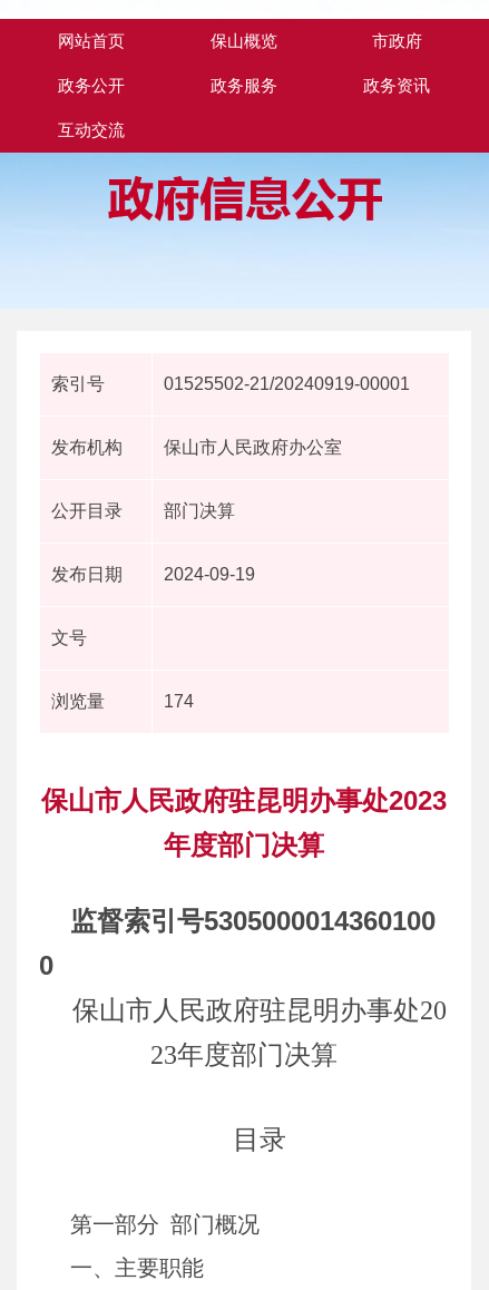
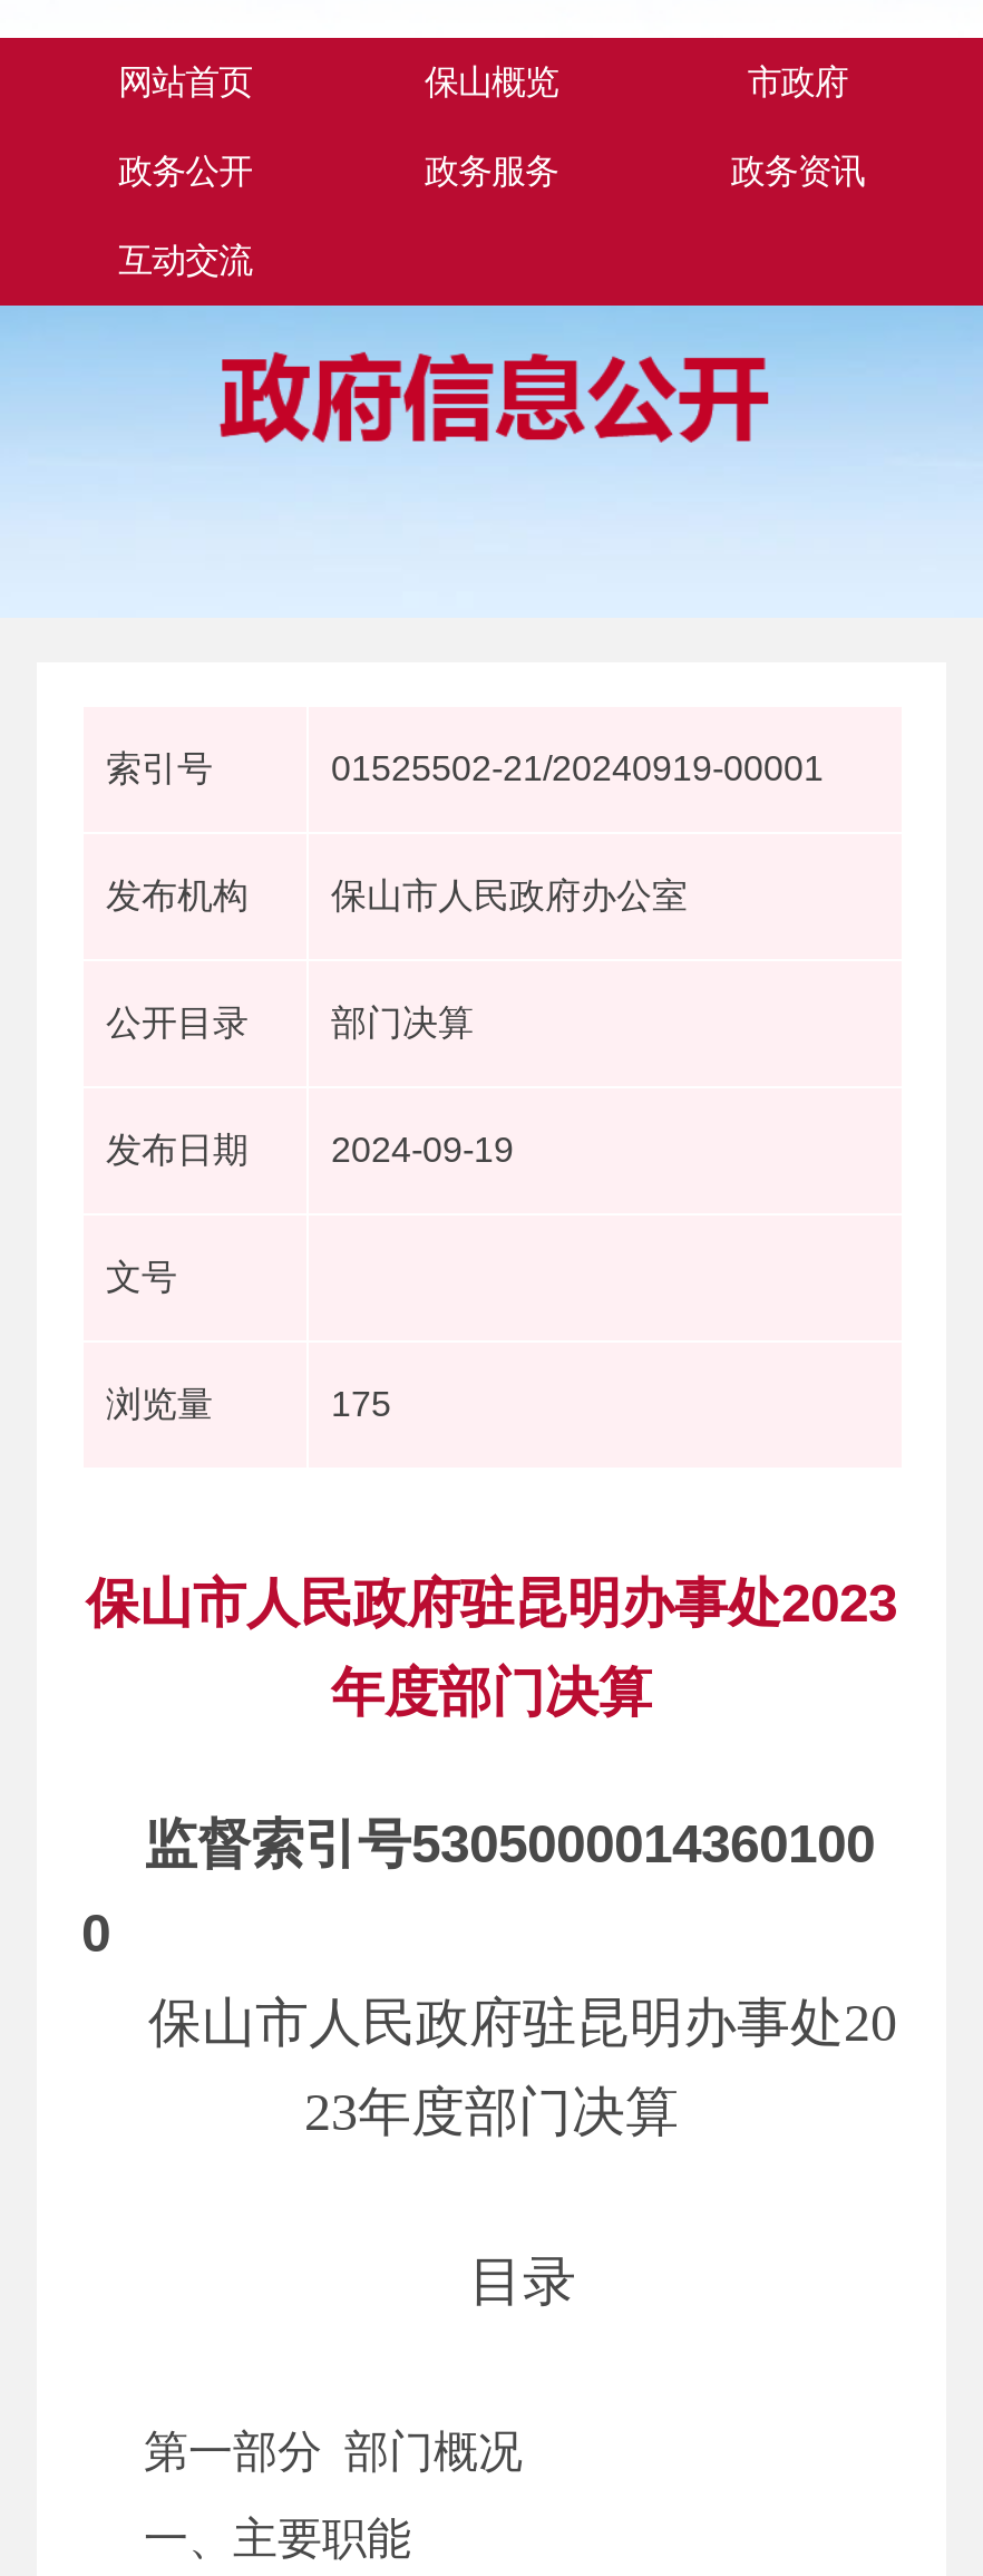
[164,692,194,711] 174 -> [331,1385,391,1423] 175

